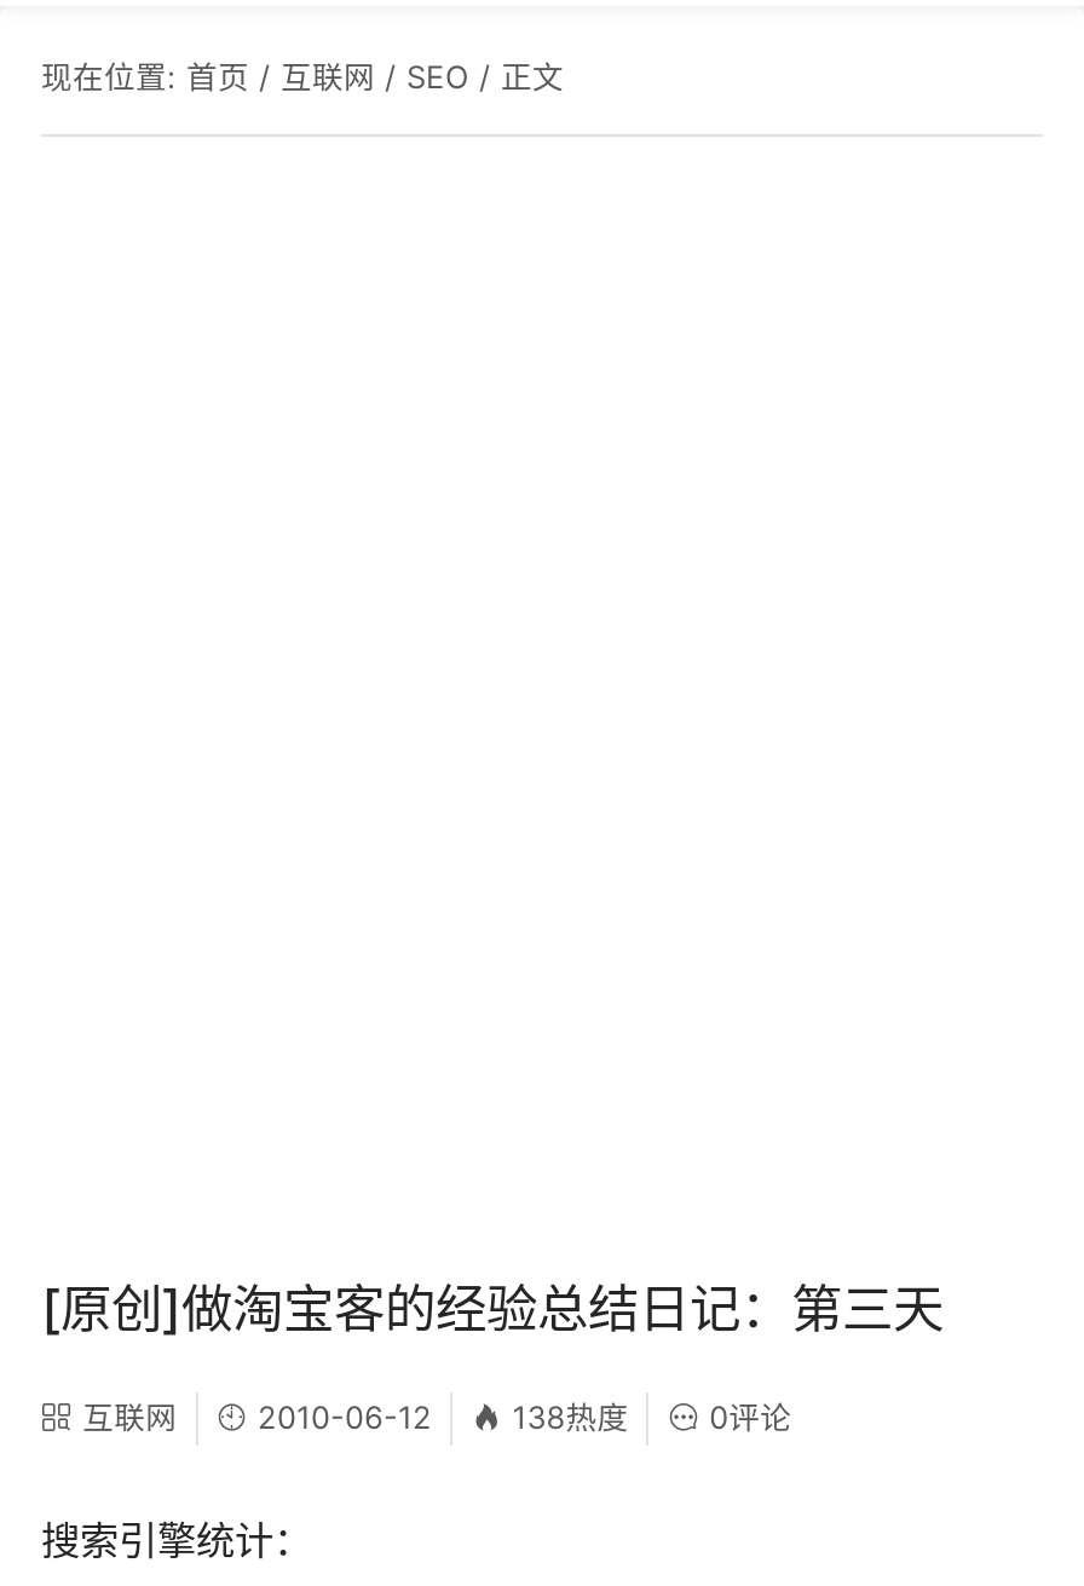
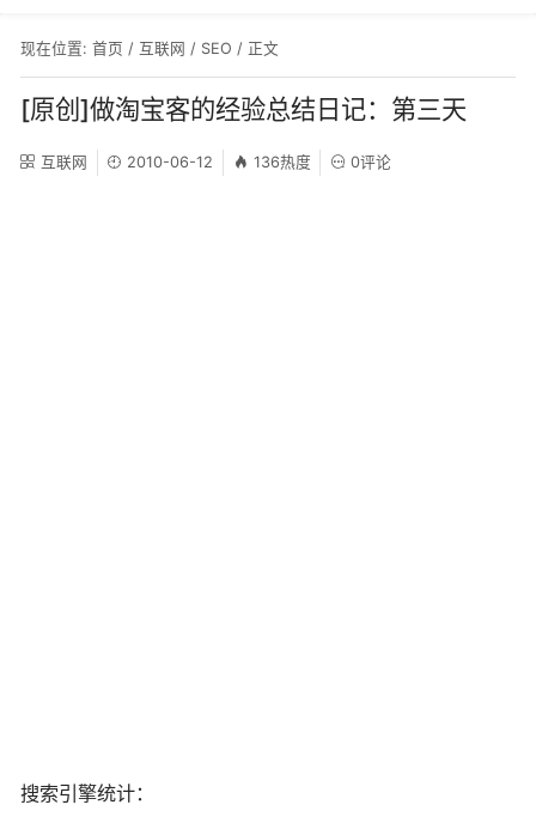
moved [41,1276,944,1435] -> [20,93,467,171]: [原创]做淘宝客的经验总结日记：第三天 | 互联网 | 2010-06-12 | 0评论
[512,1398,629,1435] 138热度 -> [253,153,311,171] 136热度

